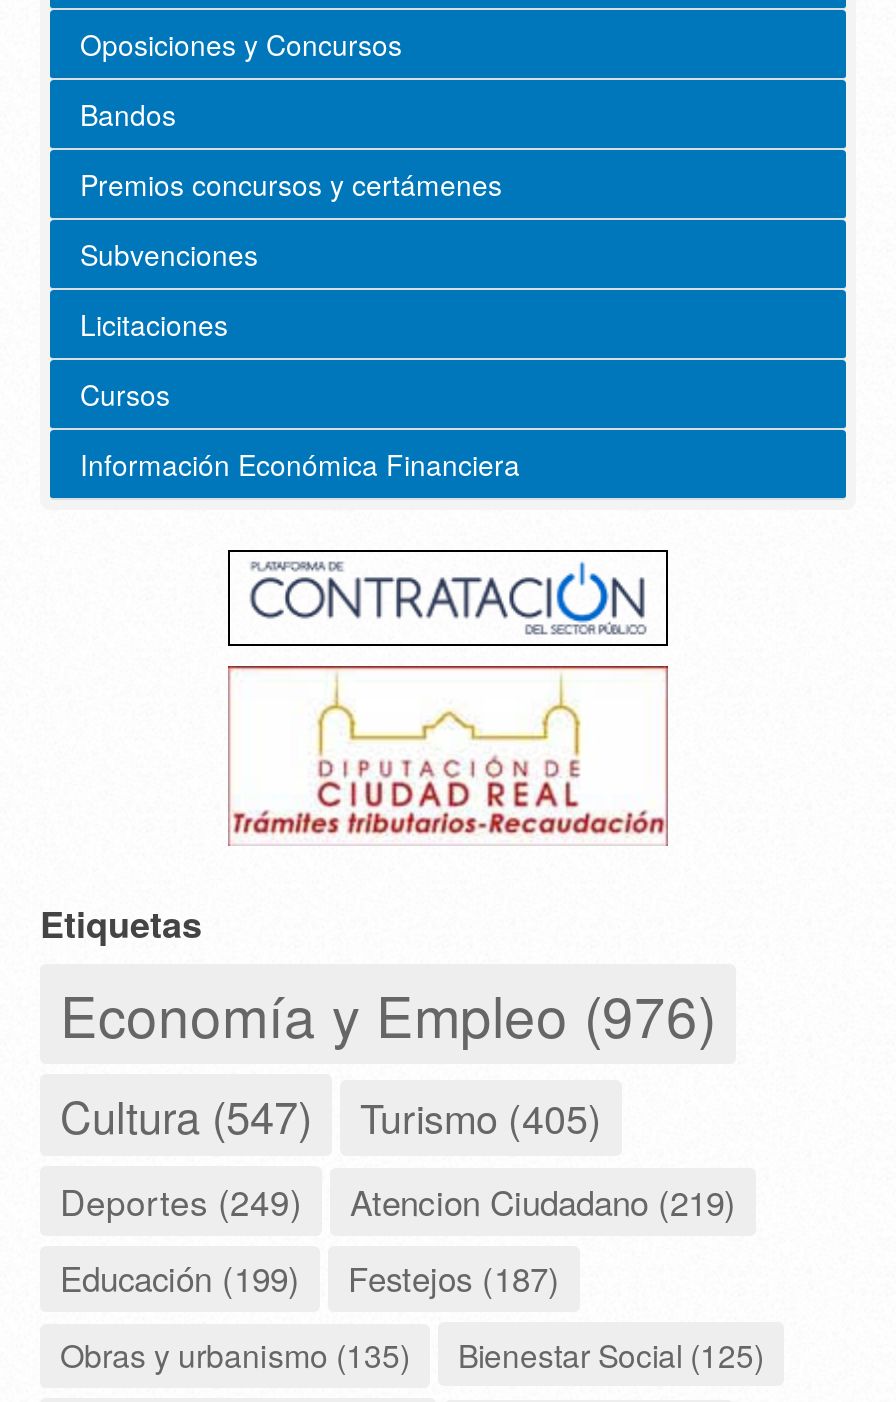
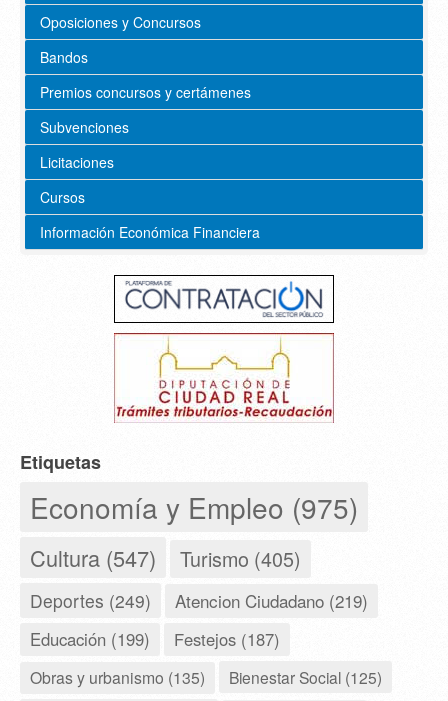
[60,975,716,1055] Economía y Empleo (976) -> [30,487,358,527] Economía y Empleo (975)

